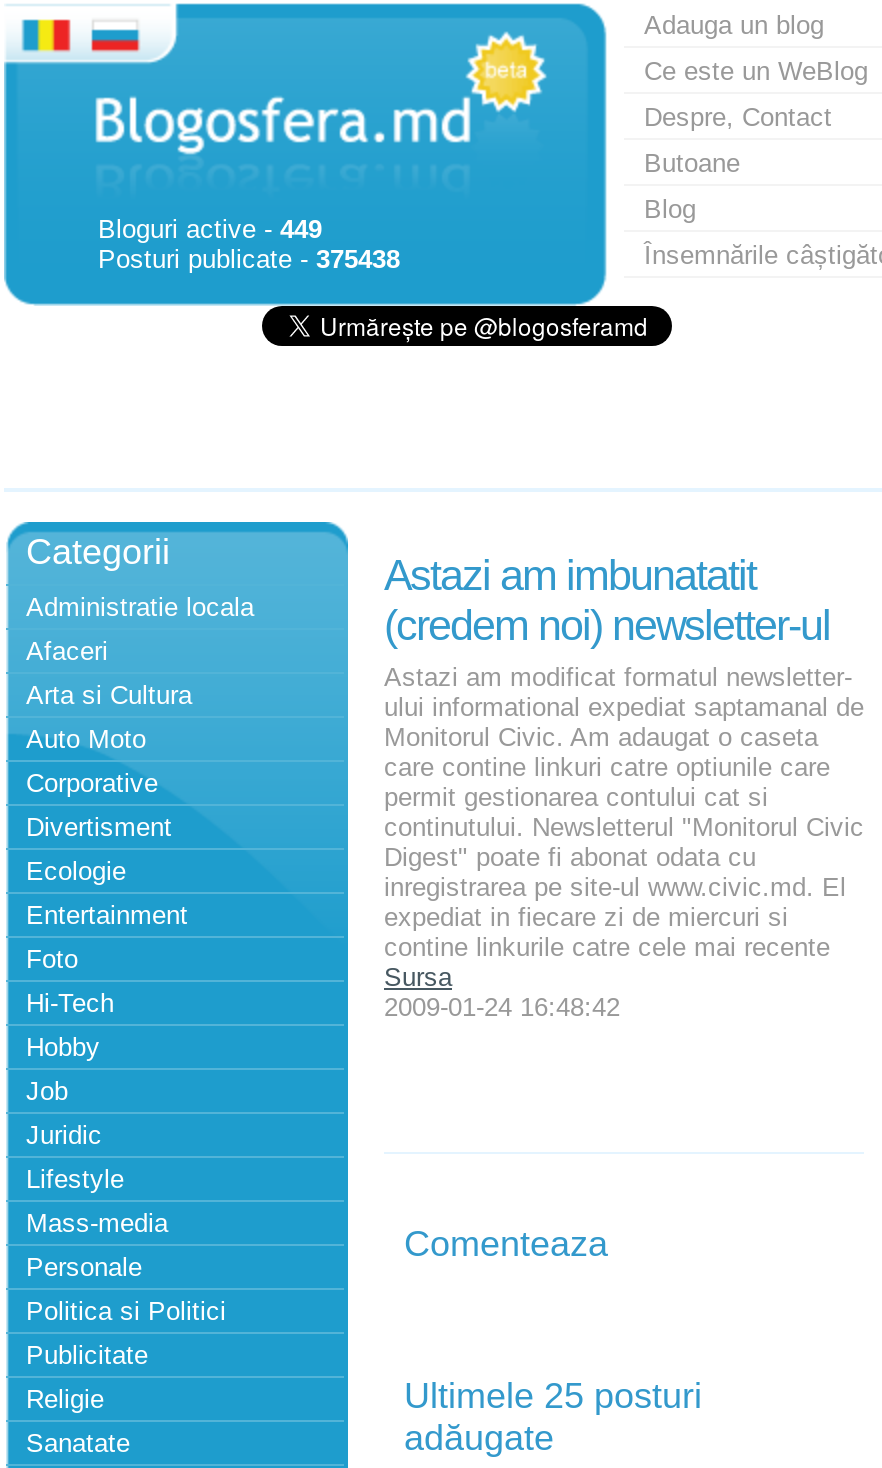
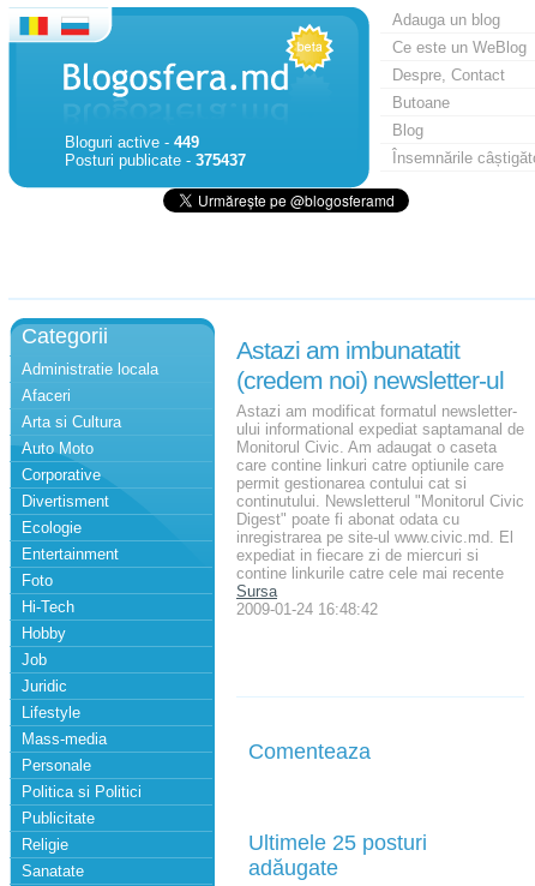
[98,244,400,274] Posturi publicate - 375438 -> [65,151,246,169] Posturi publicate - 375437

